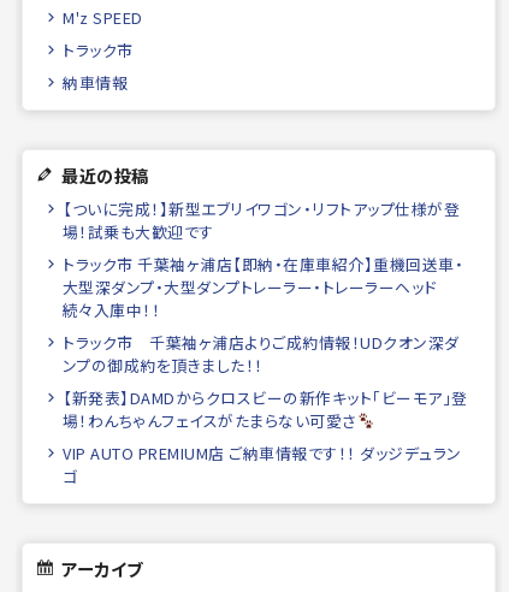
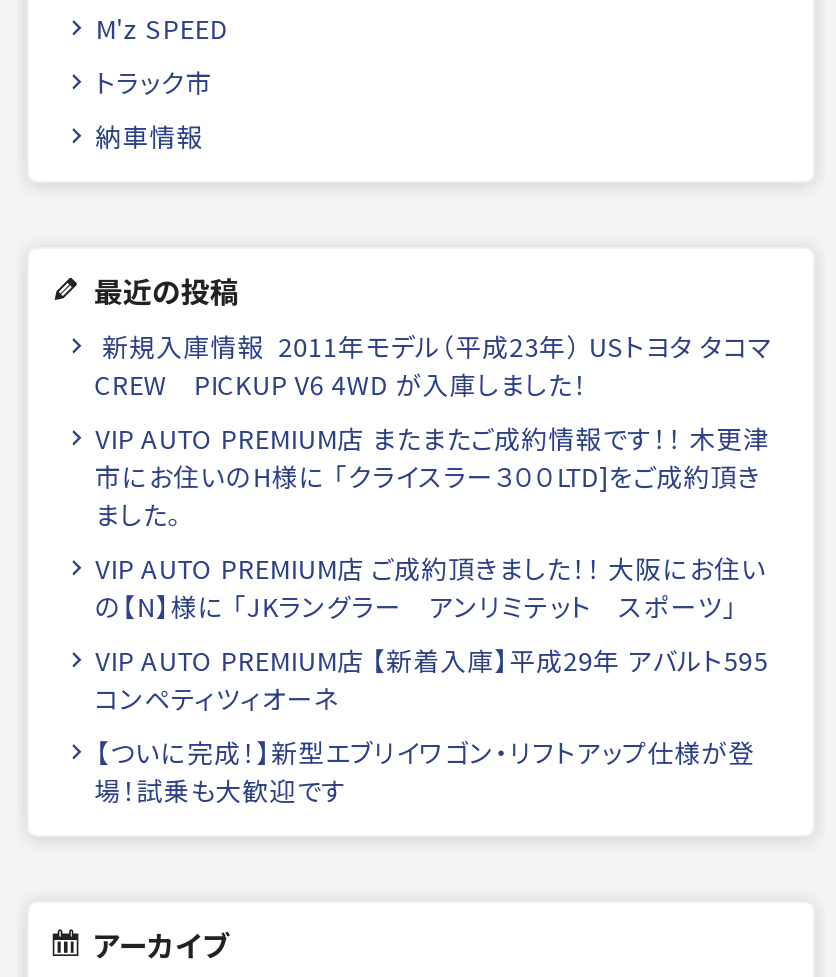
none -> [95,327,773,717] 新規入庫情報 2011年モデル（平成23年） USトヨタ タコマ | CREW PICKUP V6 4WD が入庫しました！ | VIP AUTO PREMIUM店 またまたご成約情報です！！ 木更津 | 市にお住いのH様に 「クライスラー３００LTD]をご成約頂き | ました。 | VIP AUTO PREMIUM店 ご成約頂きました！！ 大阪にお住い | の【N】様に 「JKラングラー アンリミテット スポーツ」 | VIP AUTO PREMIUM店 【新着入庫】平成29年 アバルト595 | コンペティツィオーネ
moved [62,197,460,243] -> [95,733,755,809]: 【ついに完成！】新型エブリイワゴン・リフトアップ仕様が登 | 場！試乗も大歓迎です
[62,253,468,487] トラック市 千葉袖ヶ浦店【即納・在庫車紹介】重機回送車・ | 大型深ダンプ・大型ダンプトレーラー・トレーラーヘッド | 続々入庫中！！ | トラック市 千葉袖ヶ浦店よりご成約情報！UDクオン深ダ | ンプの御成約を頂きました！！ | 【新発表】DAMDからクロスビーの新作キット「ビーモア」登 | 場！わんちゃんフェイスがたまらない可愛さ | VIP AUTO PREMIUM店 ご納車情報です！！ ダッジデュラン | ゴ -> none

